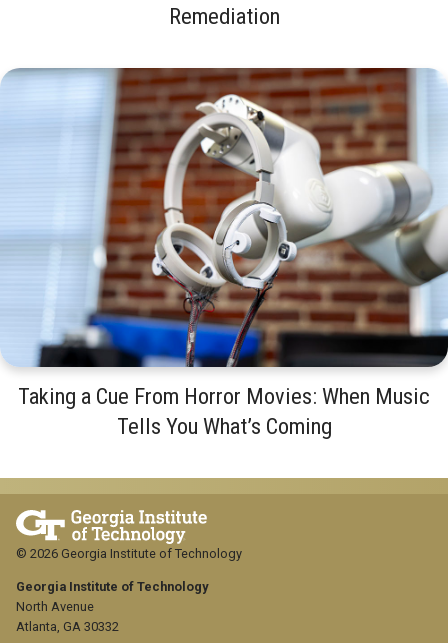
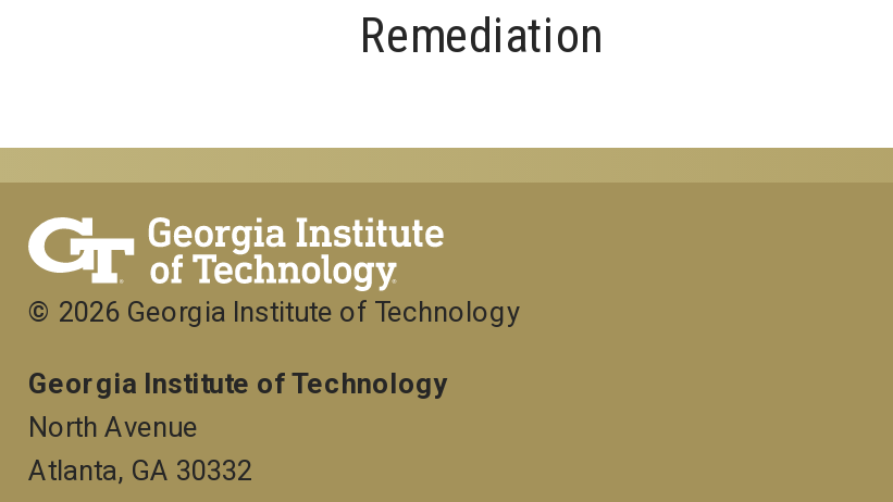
[3,67,445,439] [image] | Taking a Cue From Horror Movies: When Music | Tells You What’s Coming -> none

